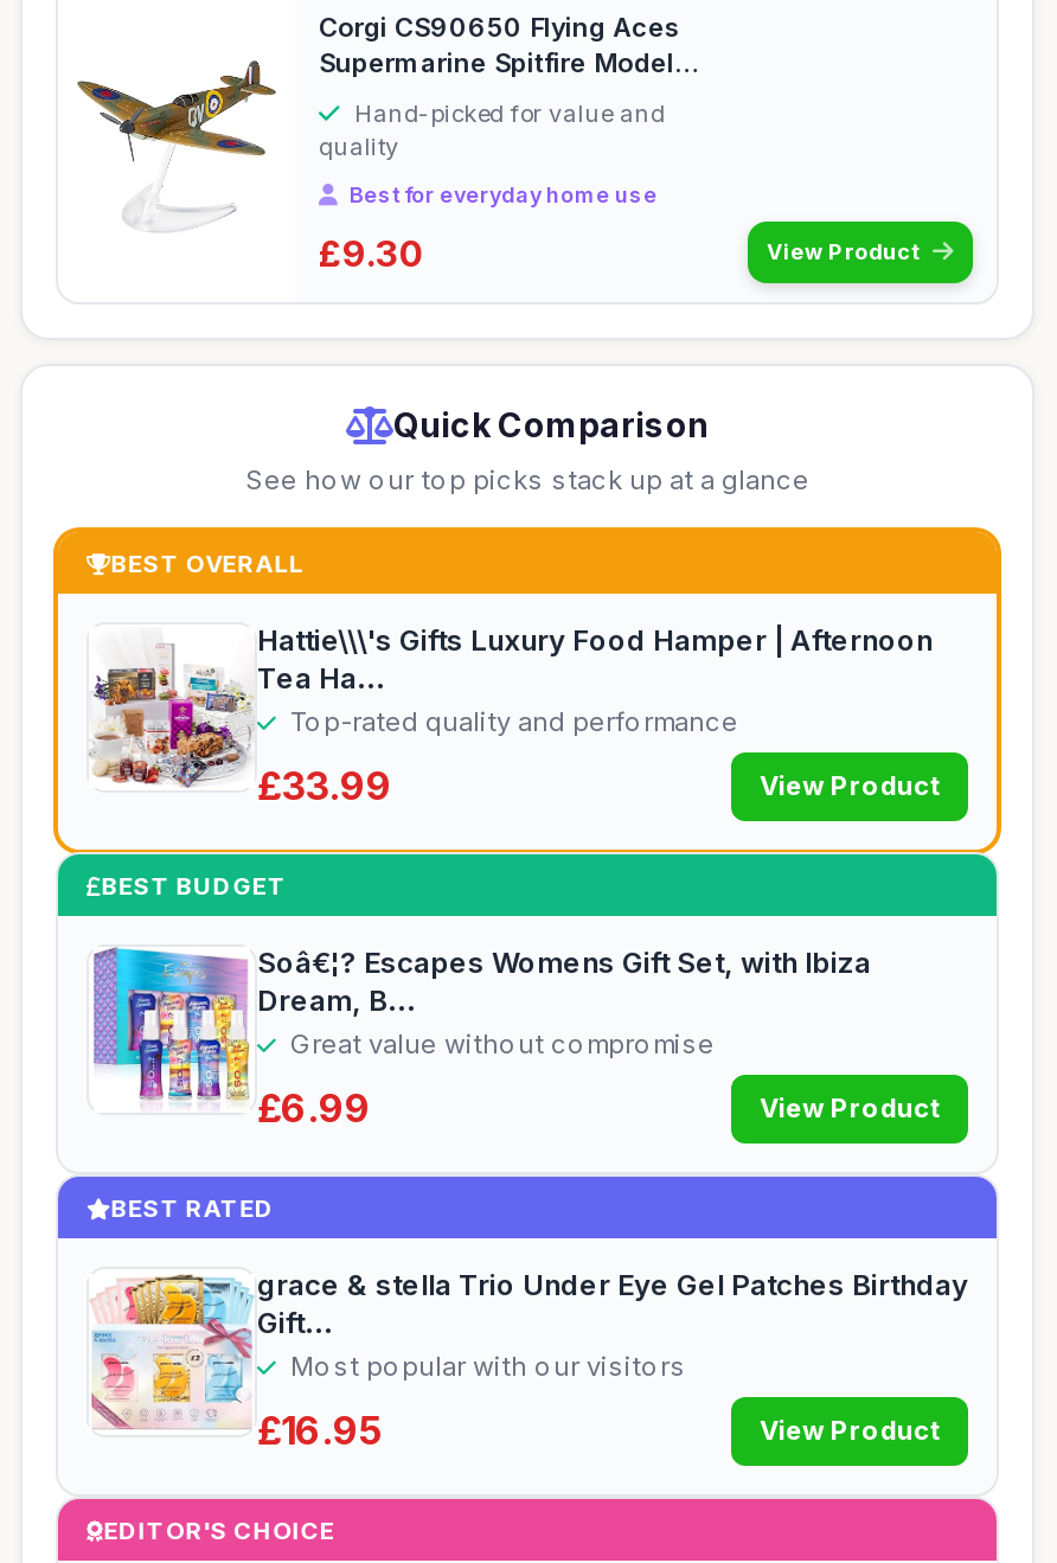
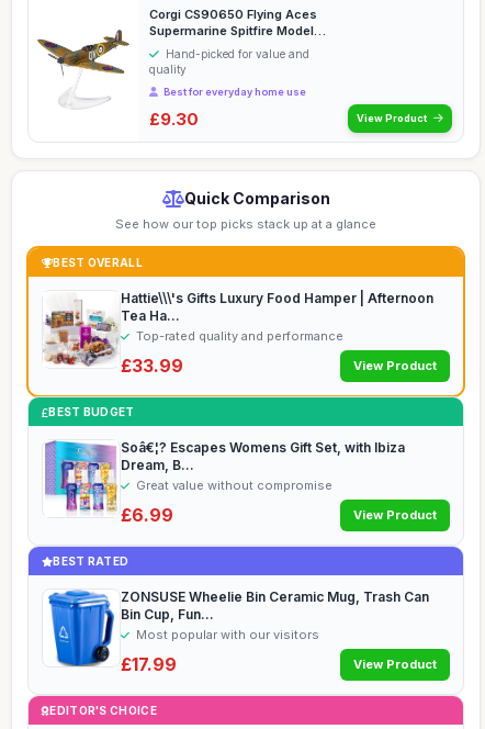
[89,1267,968,1435] [image] | grace & stella Trio Under Eye Gel Patches Birthday | Gift... -> [44,588,429,668] [image] | ZONSUSE Wheelie Bin Ceramic Mug, Trash Can | Bin Cup, Fun...
[257,1407,383,1454] £16.95 -> [121,653,177,675] £17.99

